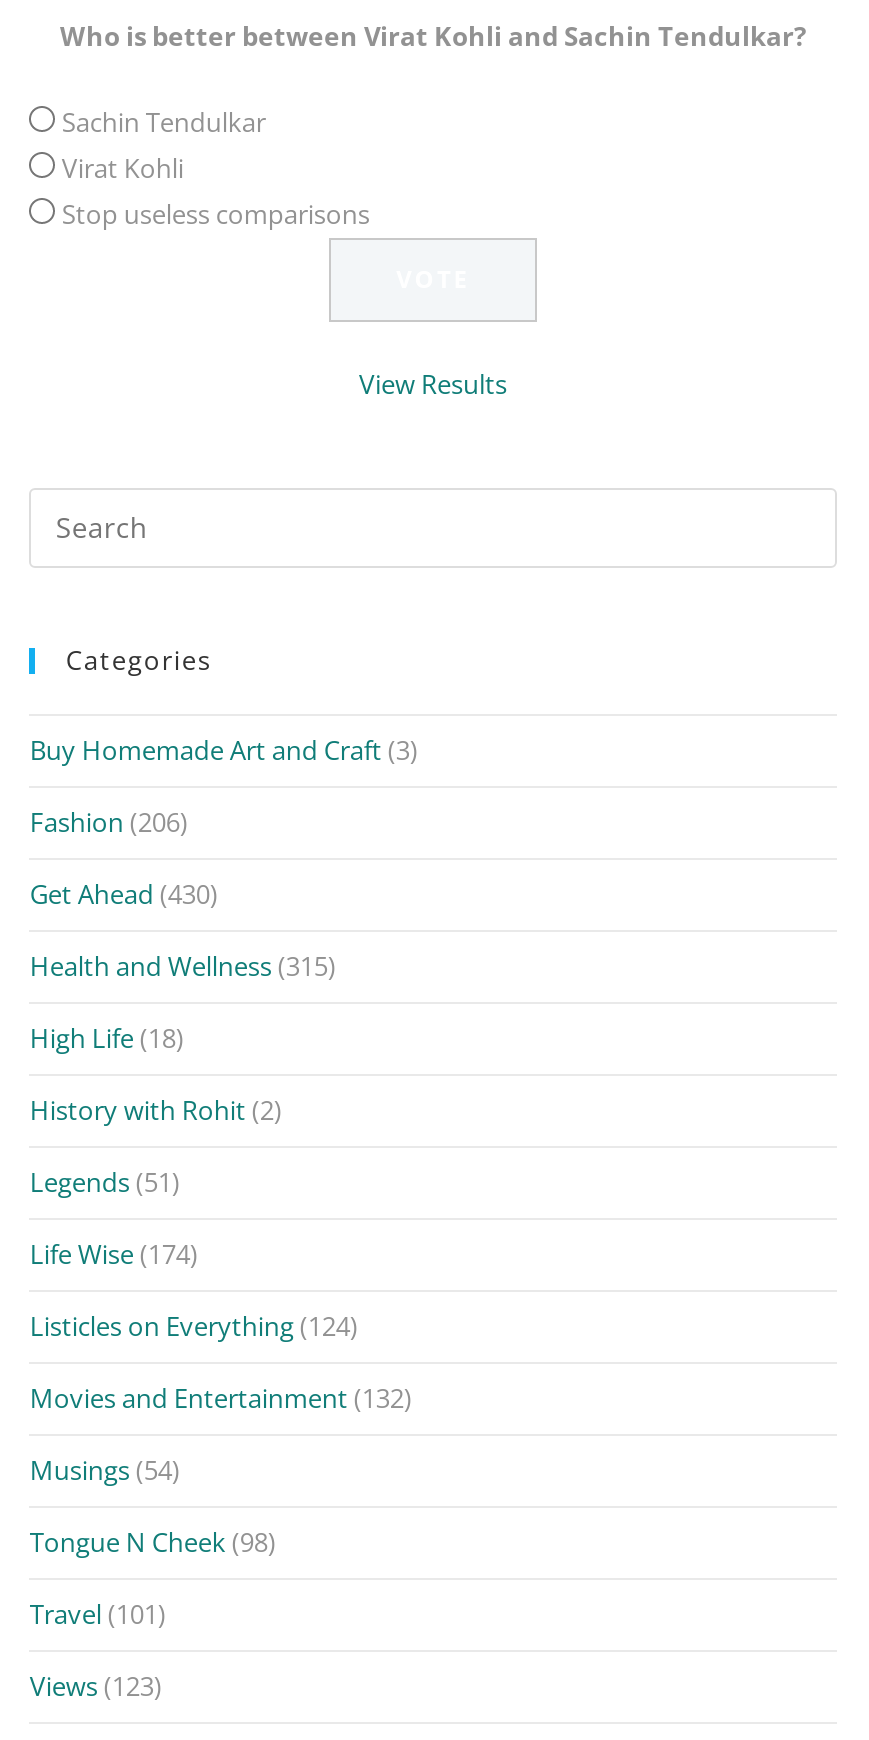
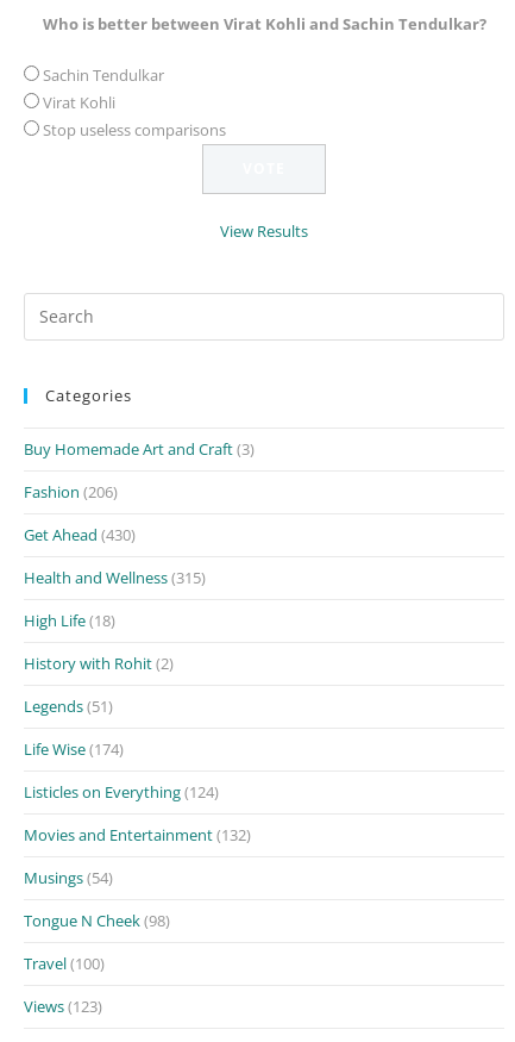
[30,1596,166,1632] Travel (101) -> [24,952,105,974] Travel (100)

